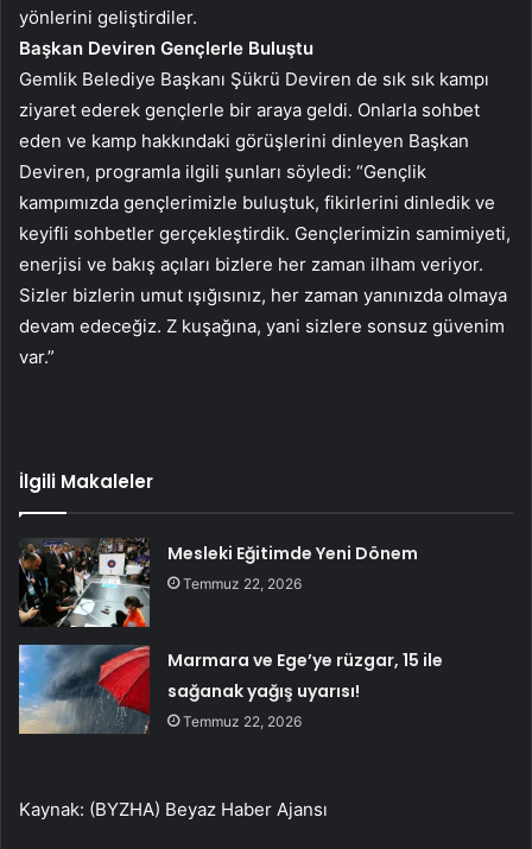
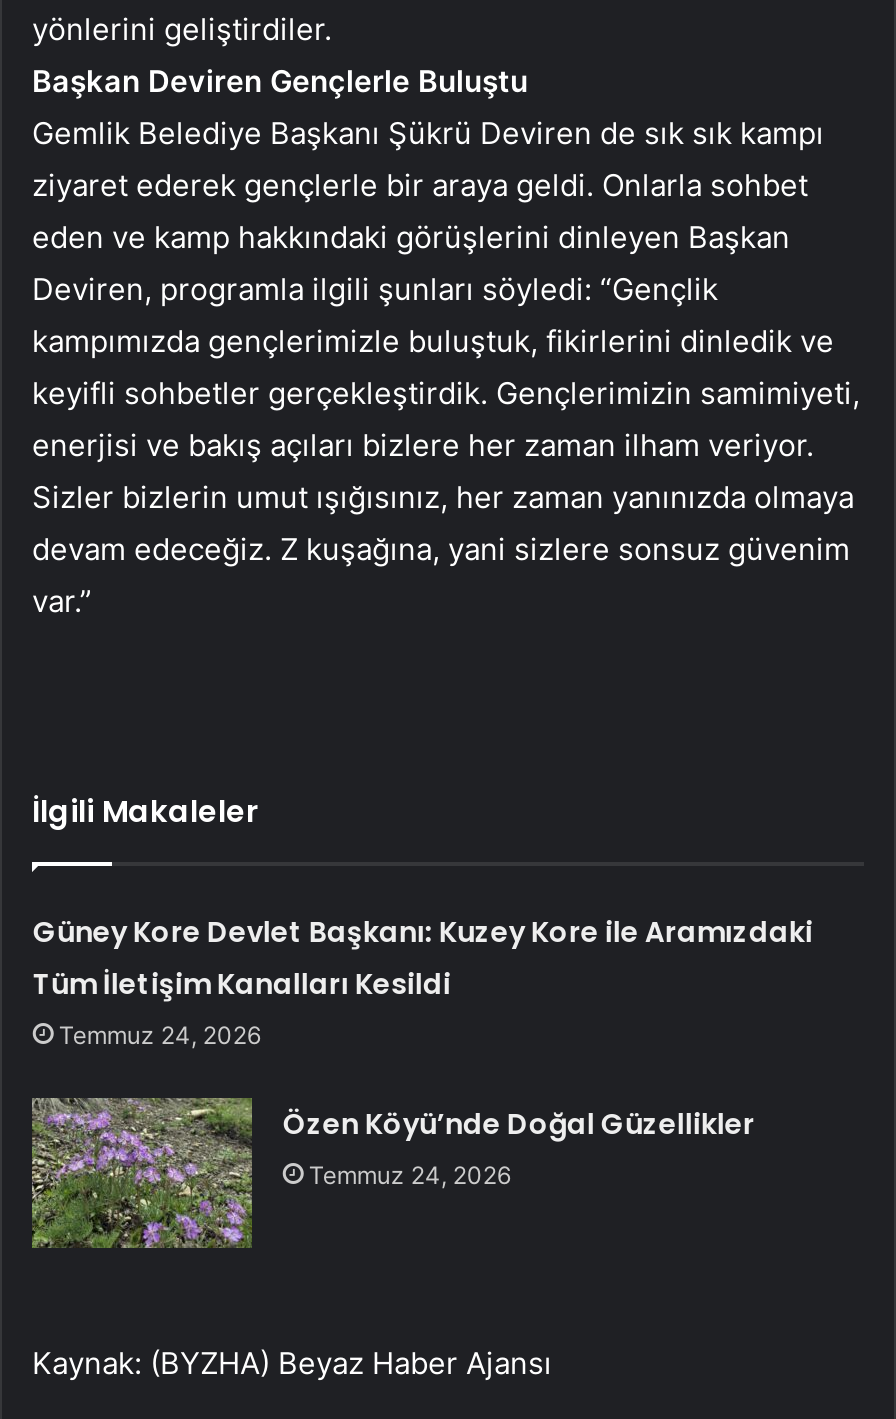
[168,541,418,592] Mesleki Eğitimde Yeni Dönem | Temmuz 22, 2026 -> [33,912,813,1050] Güney Kore Devlet Başkanı: Kuzey Kore ile Aramızdaki | Tüm İletişim Kanalları Kesildi | Temmuz 24, 2026
[18,644,443,741] [image] | Marmara ve Ege’ye rüzgar, 15 ile | sağanak yağış uyarısı! | Temmuz 22, 2026 -> [30,1086,755,1250] [image] | Özen Köyü’nde Doğal Güzellikler | Temmuz 24, 2026

